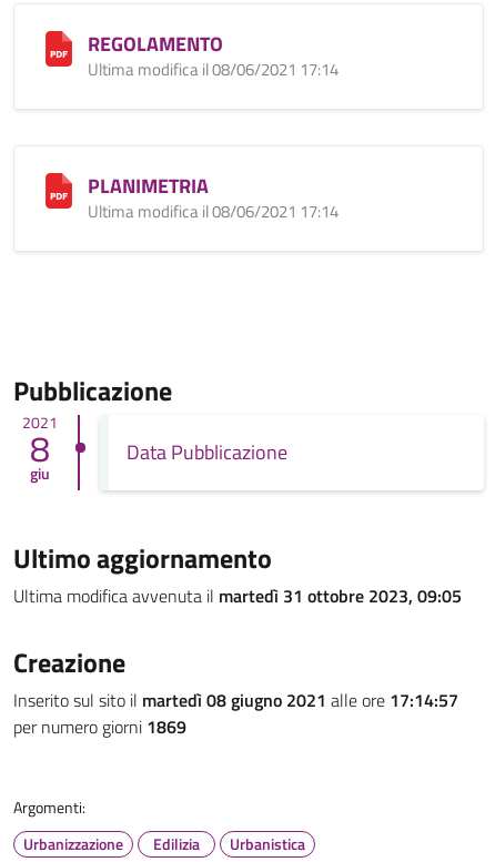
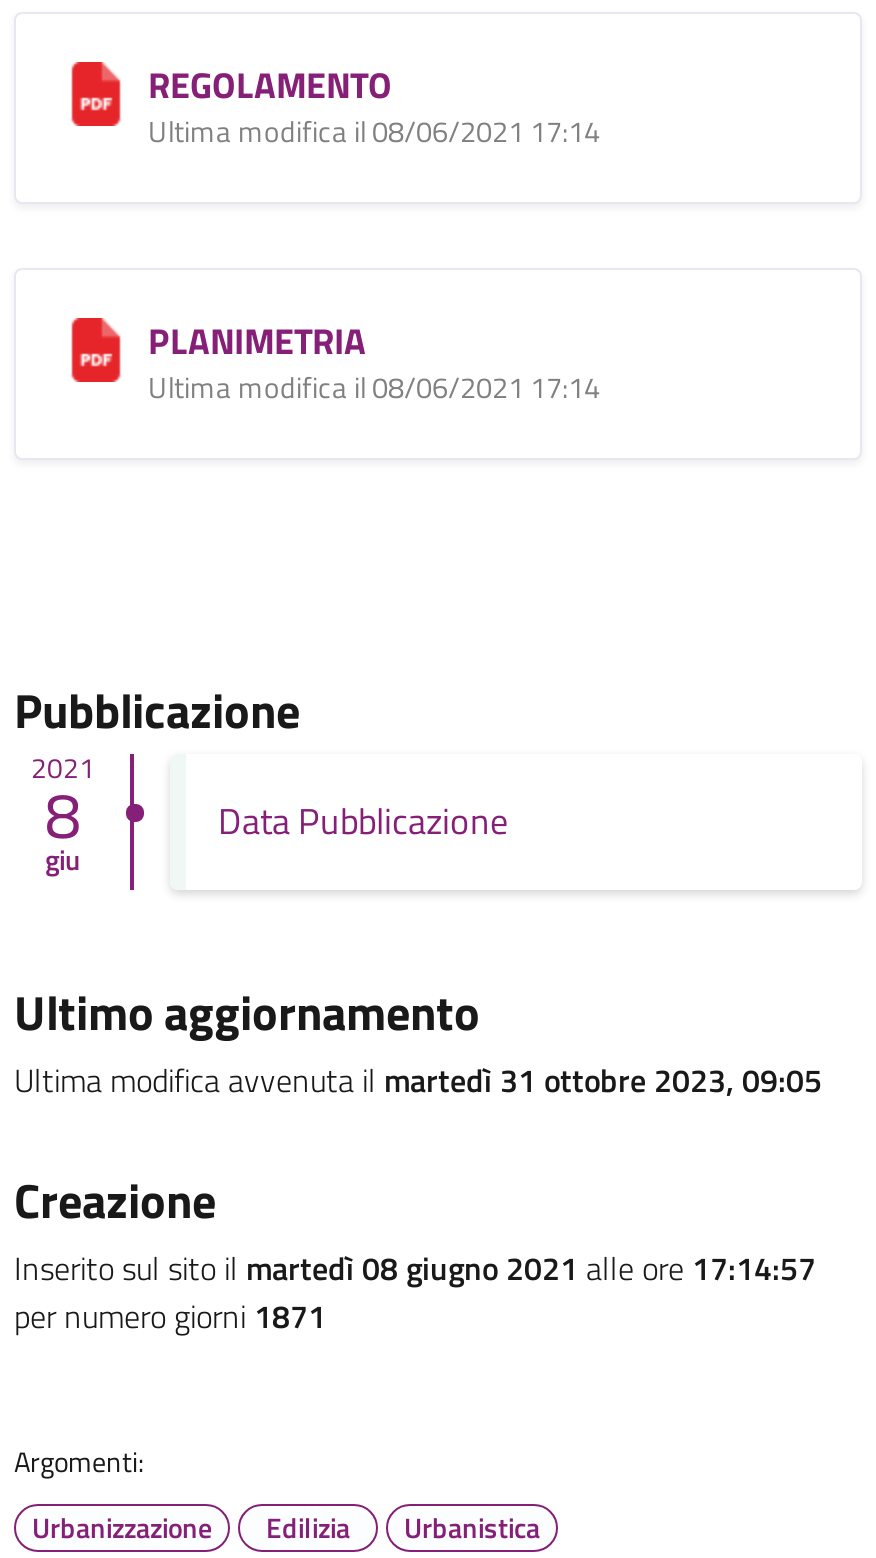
[13,713,186,740] per numero giorni 1869 -> [14,1292,326,1340] per numero giorni 1871

